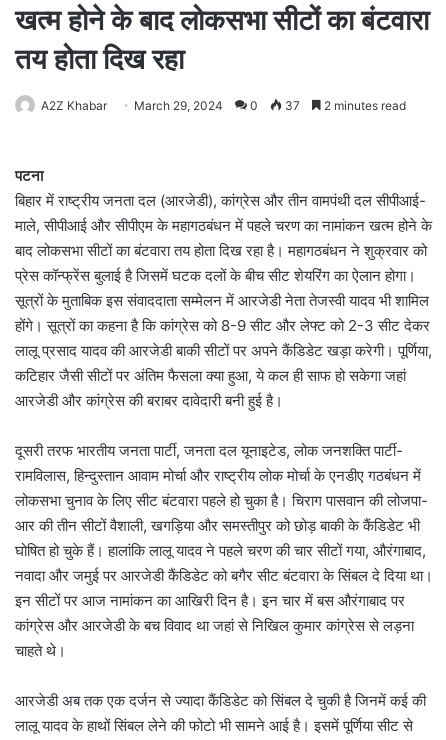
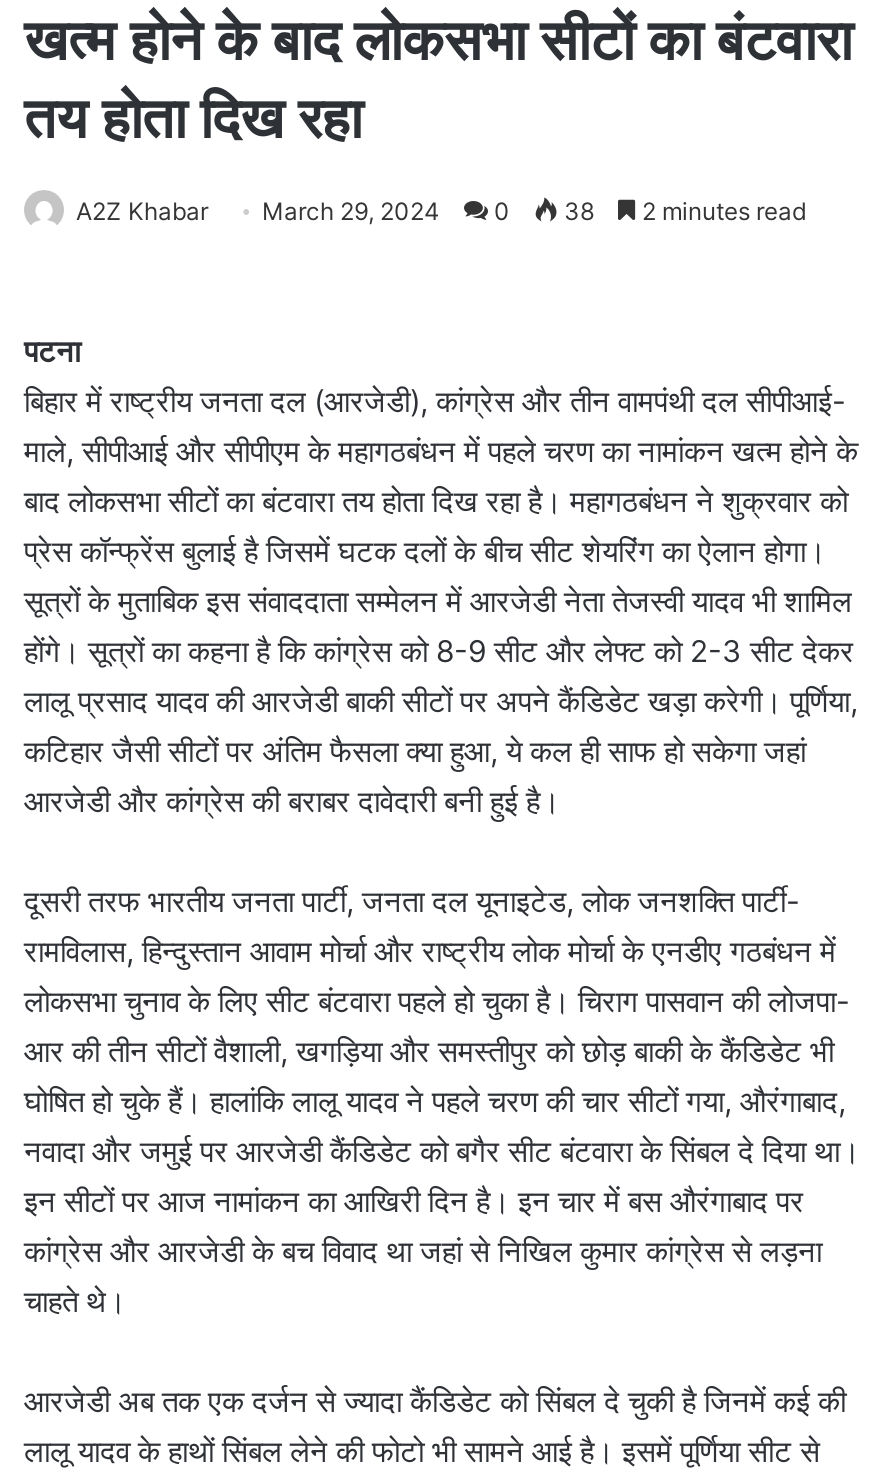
[41,98,406,113] A2Z Khabar March 29, 2024 0 37 2 minutes read -> [76,197,806,227] A2Z Khabar March 29, 2024 0 38 2 minutes read

